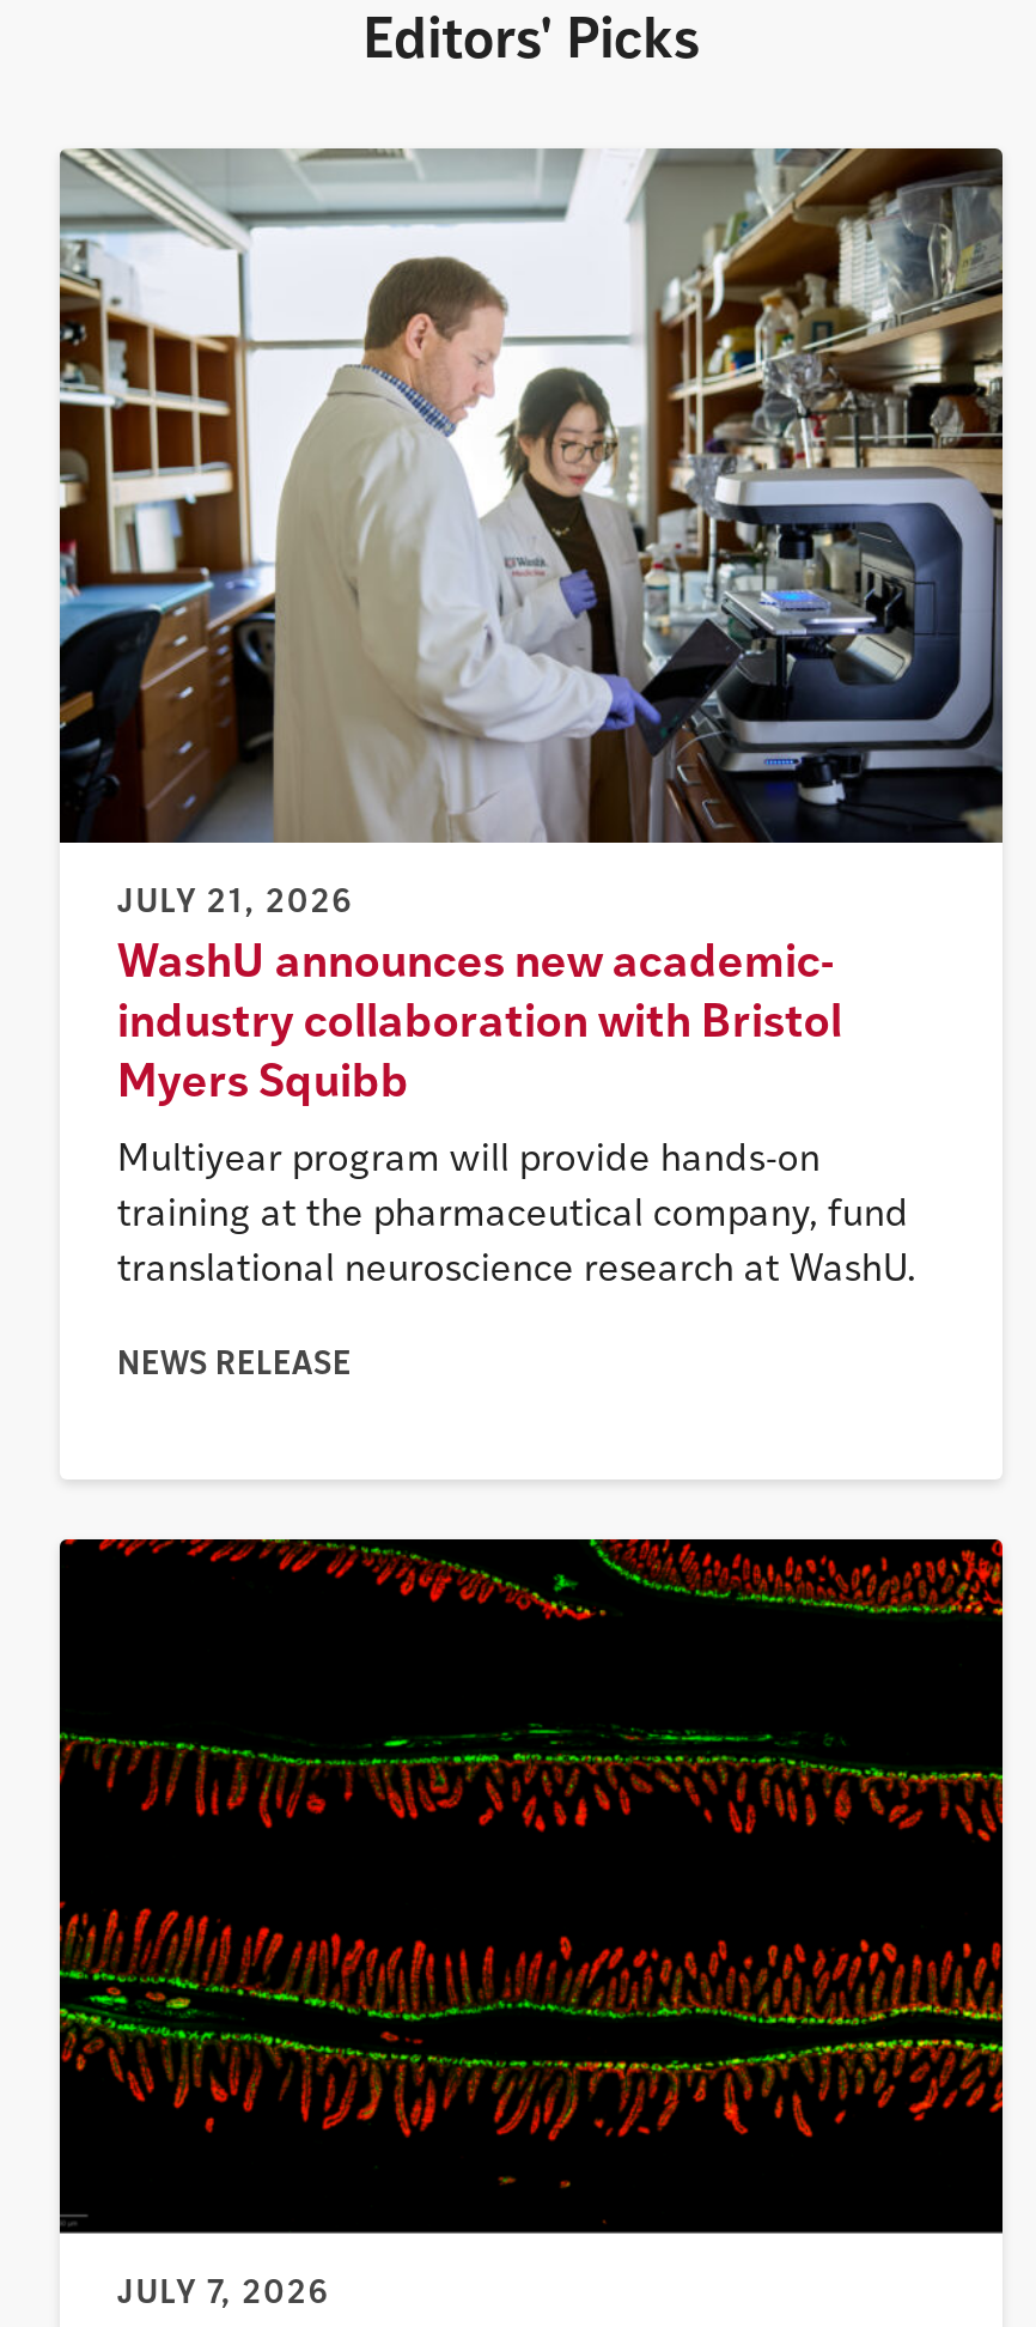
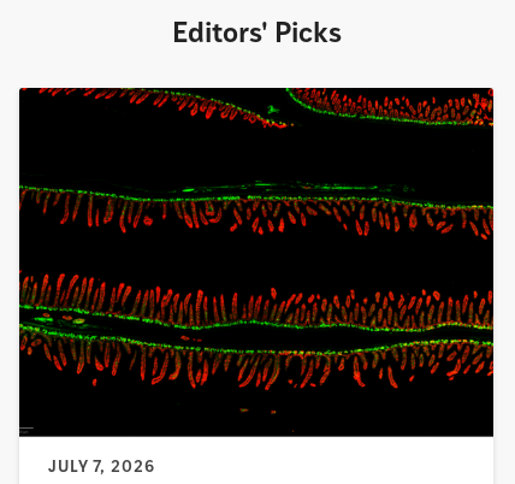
[57,146,1005,1382] [image] | JULY 21, 2026 | WashU announces new academic- | industry collaboration with Bristol | Myers Squibb | Multiyear program will provide hands-on | training at the pharmaceutical company, fund | translational neuroscience research at WashU. | NEWS RELEASE -> none

